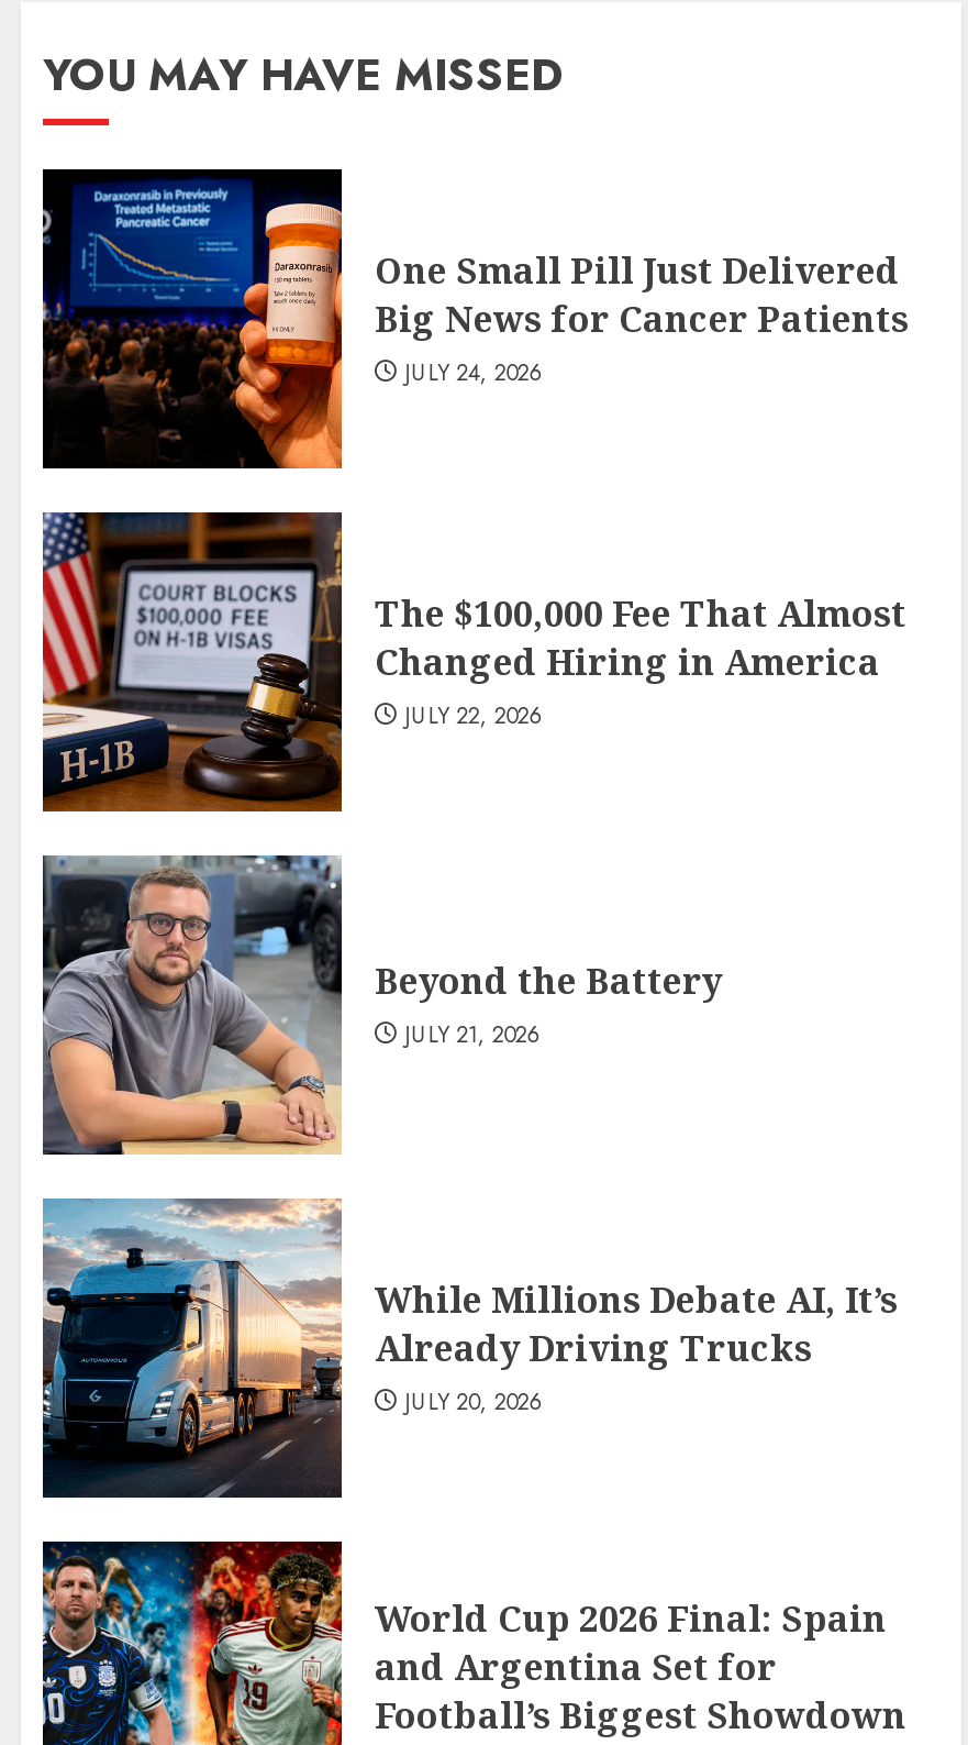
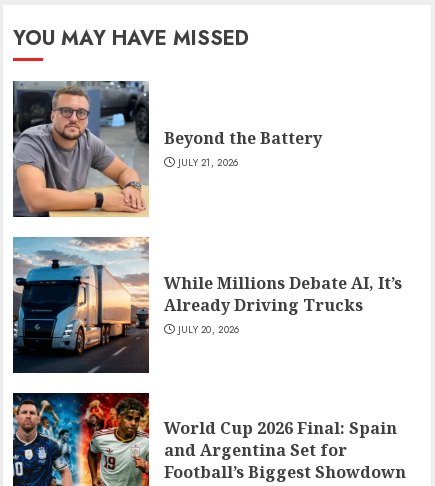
[41,168,909,470] [image] | One Small Pill Just Delivered | Big News for Cancer Patients | JULY 24, 2026 -> none
[41,511,906,815] [image] | The $100,000 Fee That Almost | Changed Hiring in America | JULY 22, 2026 -> none

